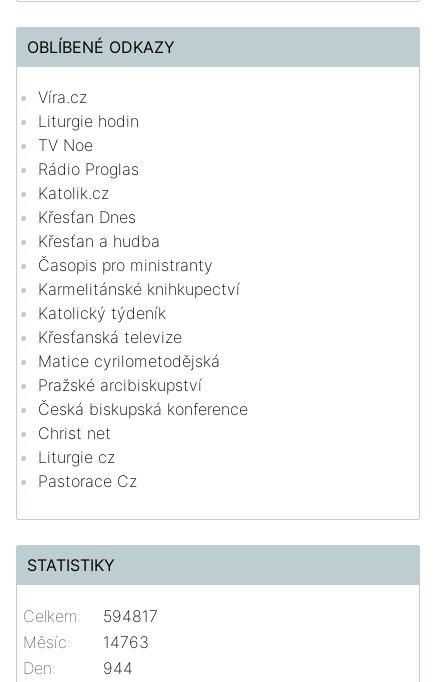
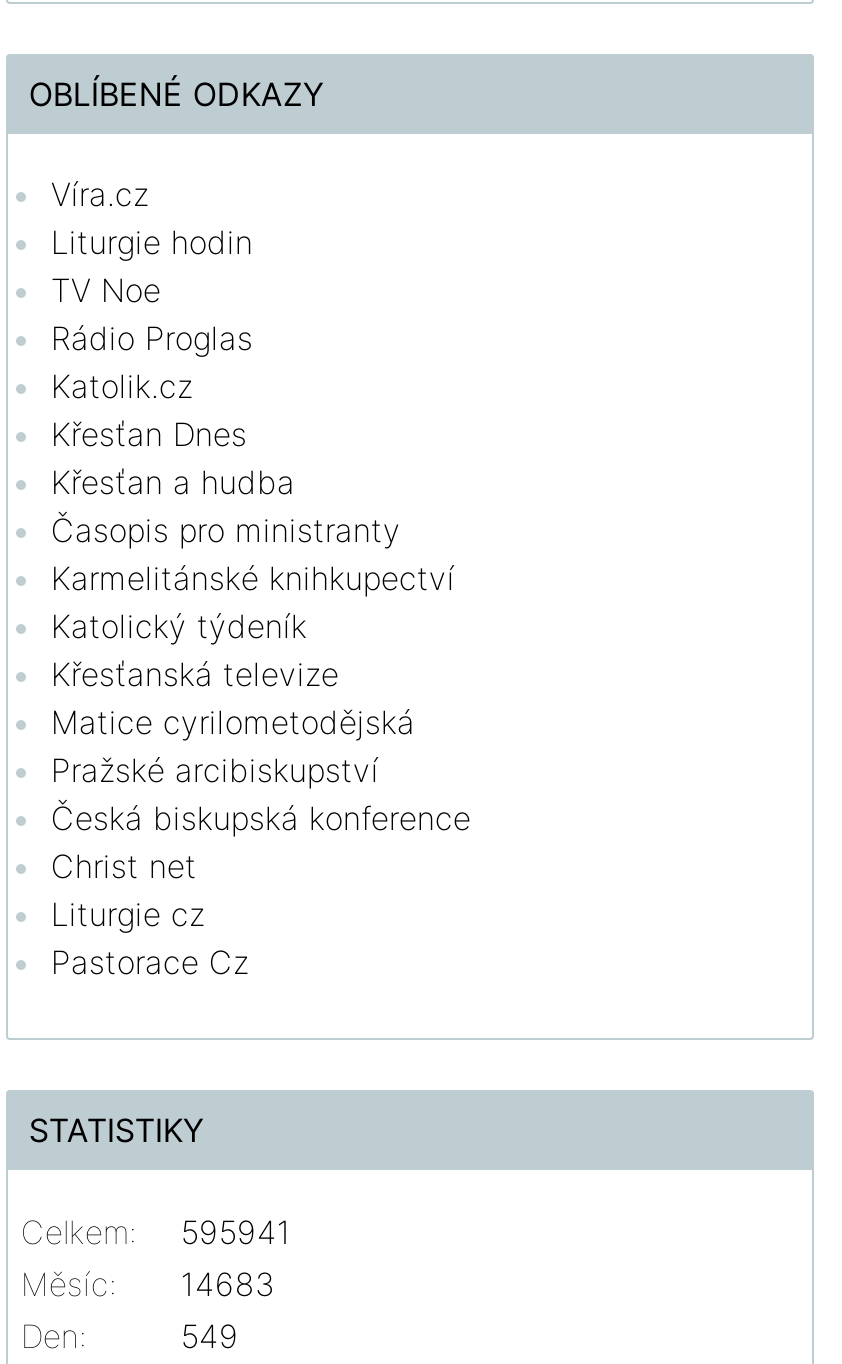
[23,606,158,626] Celkem: 594817 -> [21,1213,291,1253] Celkem: 595941
[23,632,149,652] Měsíc: 14763 -> [21,1265,275,1305] Měsíc: 14683
[103,658,133,678] 944 -> [181,1317,239,1357] 549

